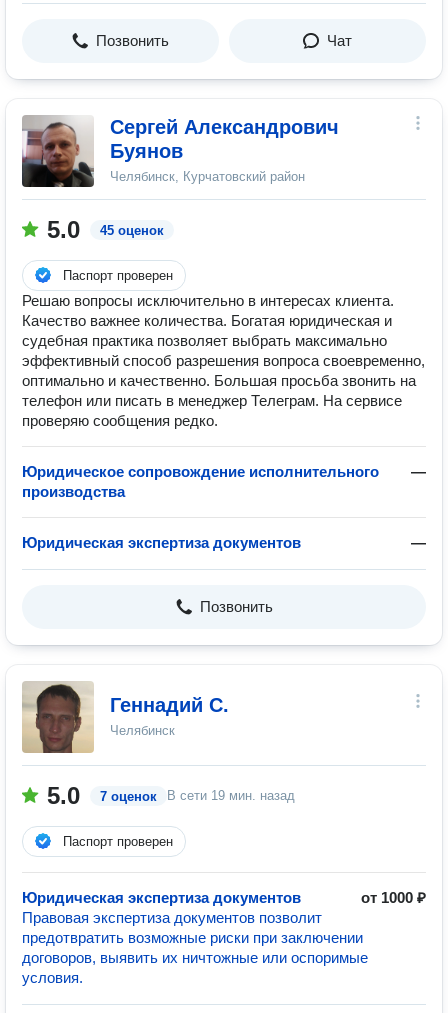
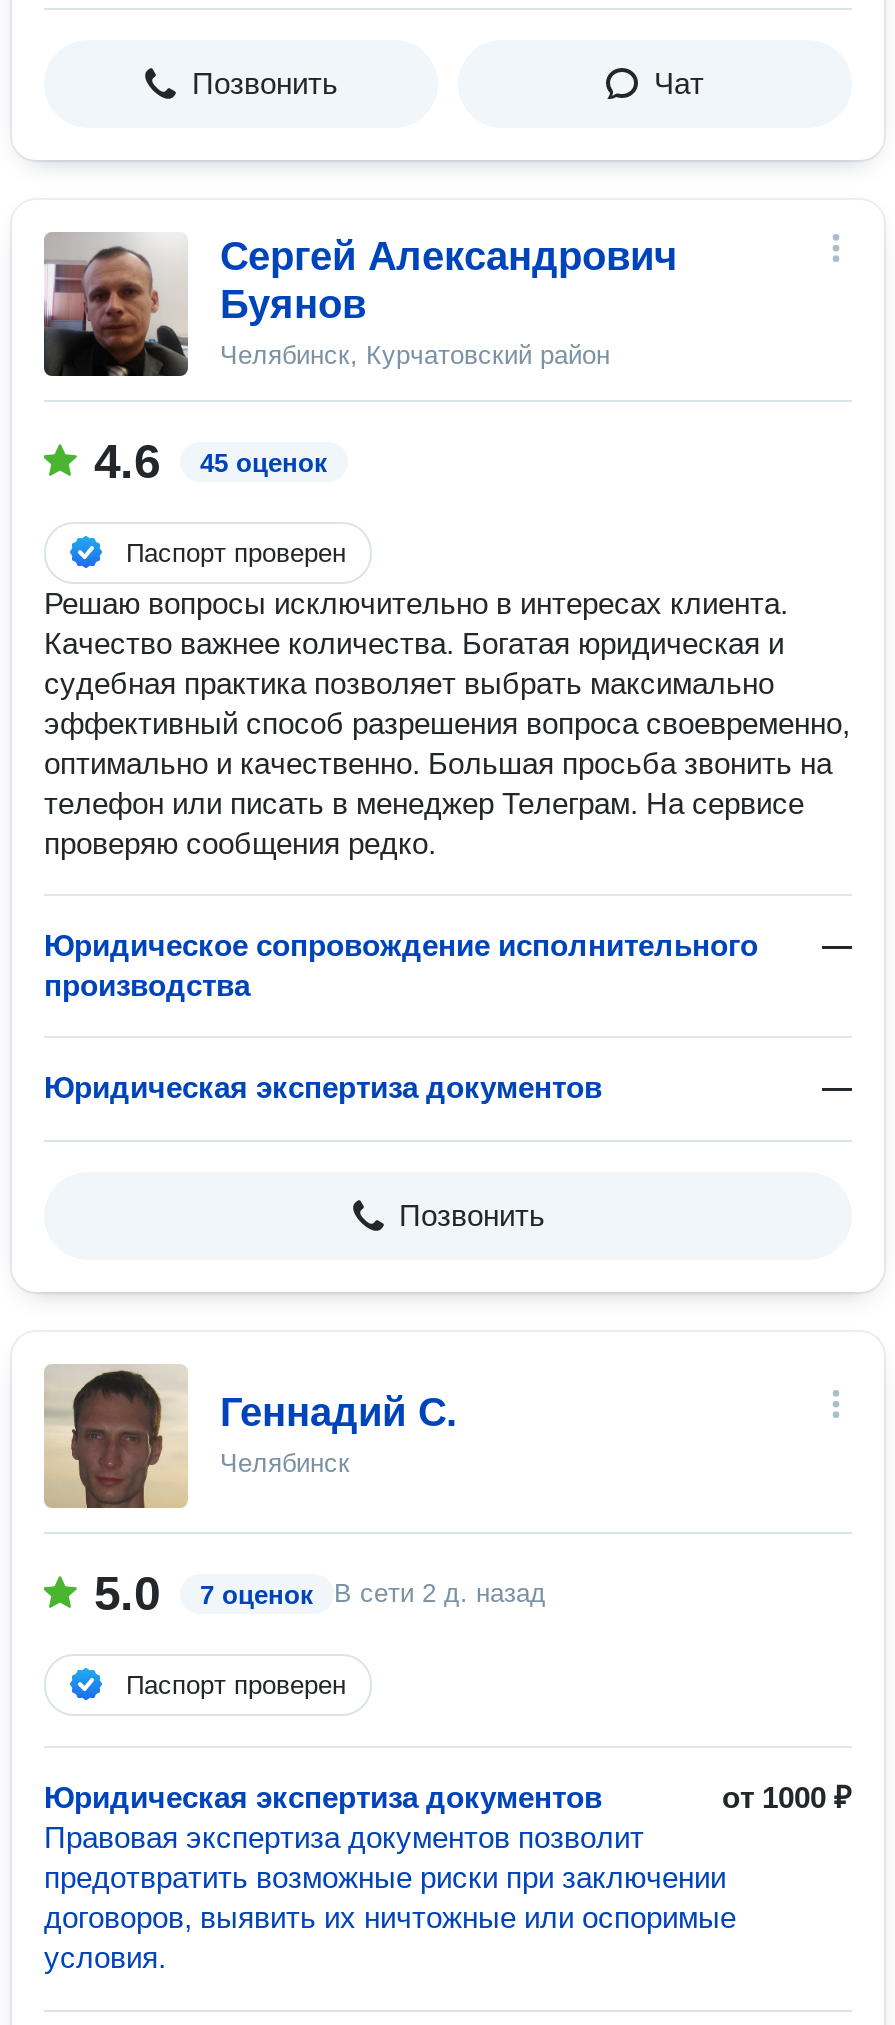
[47,216,164,243] 5.0 45 оценок -> [94,434,328,488] 4.6 45 оценок
[167,788,295,803] В сети 19 мин. назад -> [334,1578,546,1608] В сети 2 д. назад

